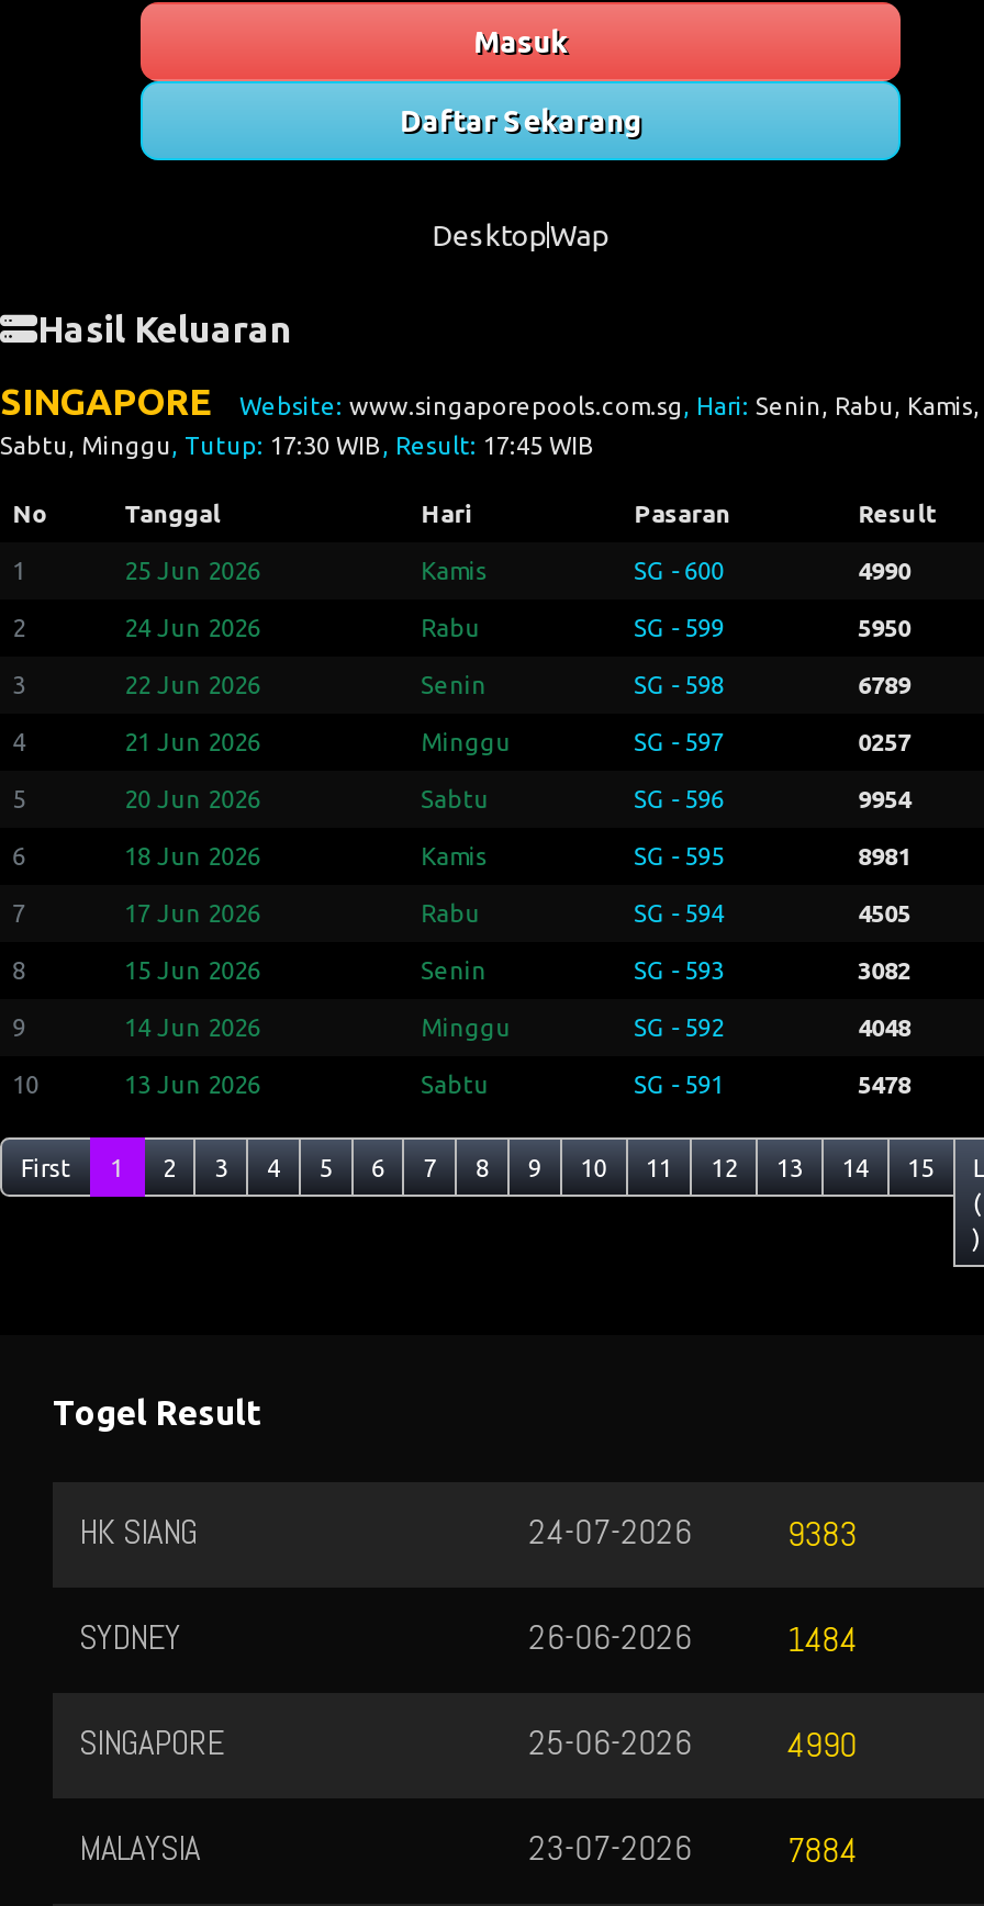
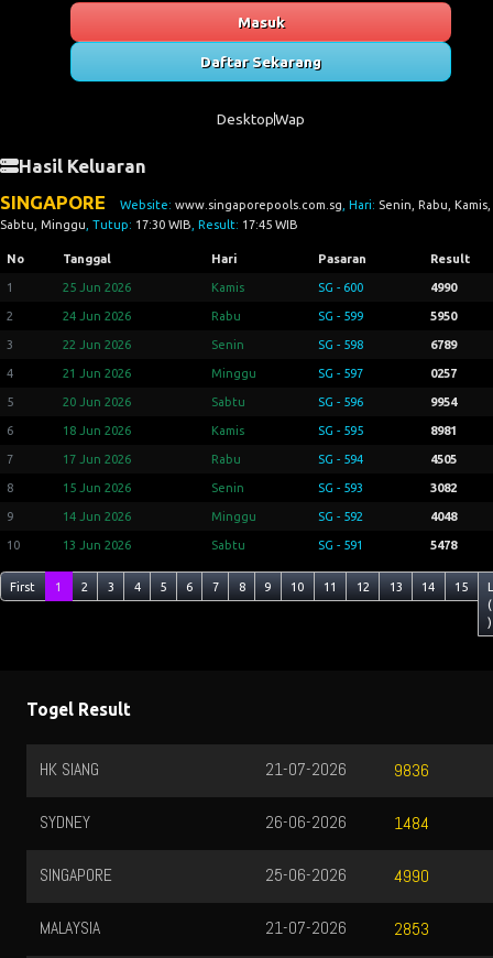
[529,1512,691,1556] 24-07-2026 -> [265,759,346,781] 21-07-2026
[787,1513,857,1557] 9383 -> [394,760,430,782] 9836
[529,1828,691,1872] 23-07-2026 -> [265,918,346,940] 21-07-2026
[787,1829,857,1873] 7884 -> [394,918,430,940] 2853

